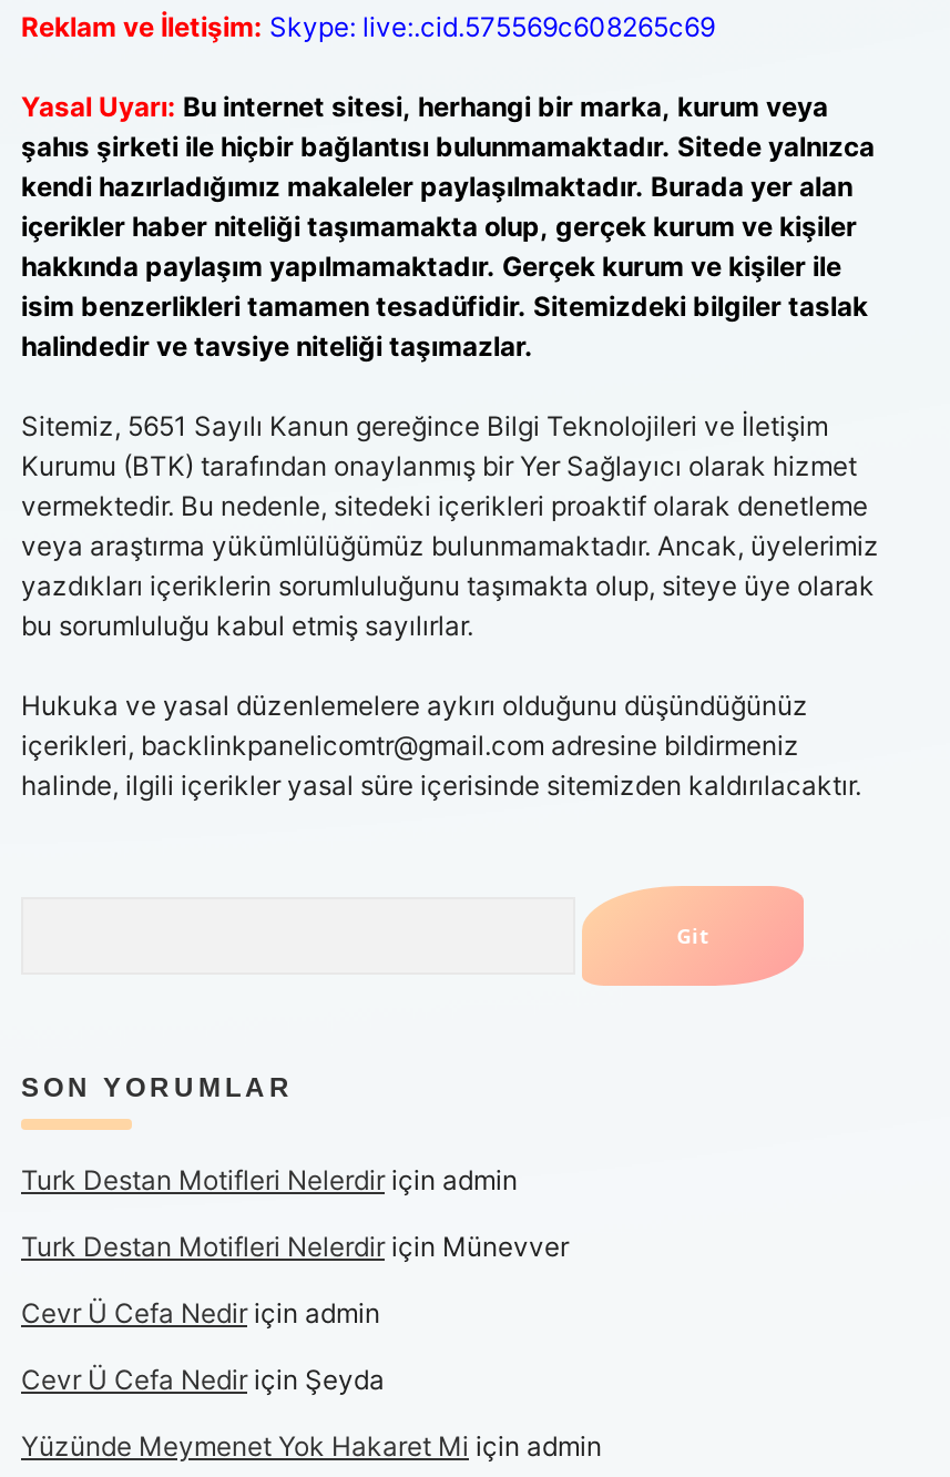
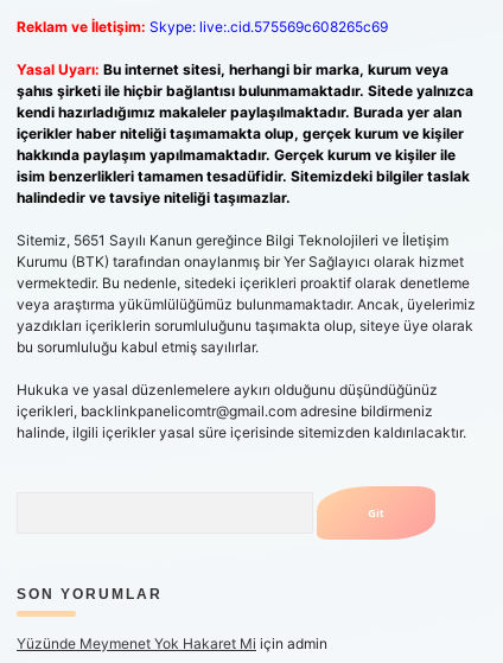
[21,1163,569,1396] Turk Destan Motifleri Nelerdir için admin | Turk Destan Motifleri Nelerdir için Münevver | Cevr Ü Cefa Nedir için admin | Cevr Ü Cefa Nedir için Şeyda -> none

